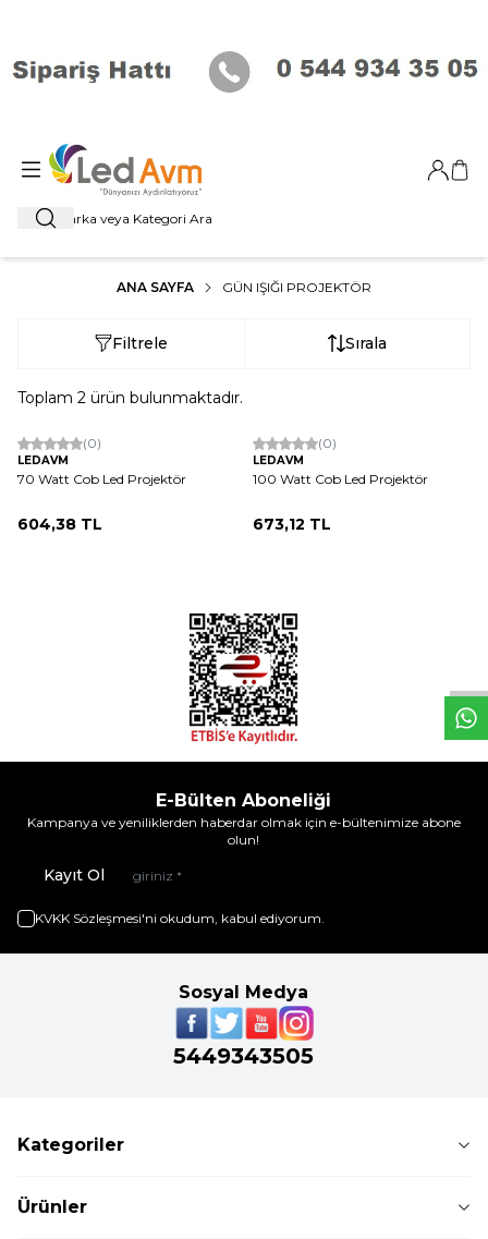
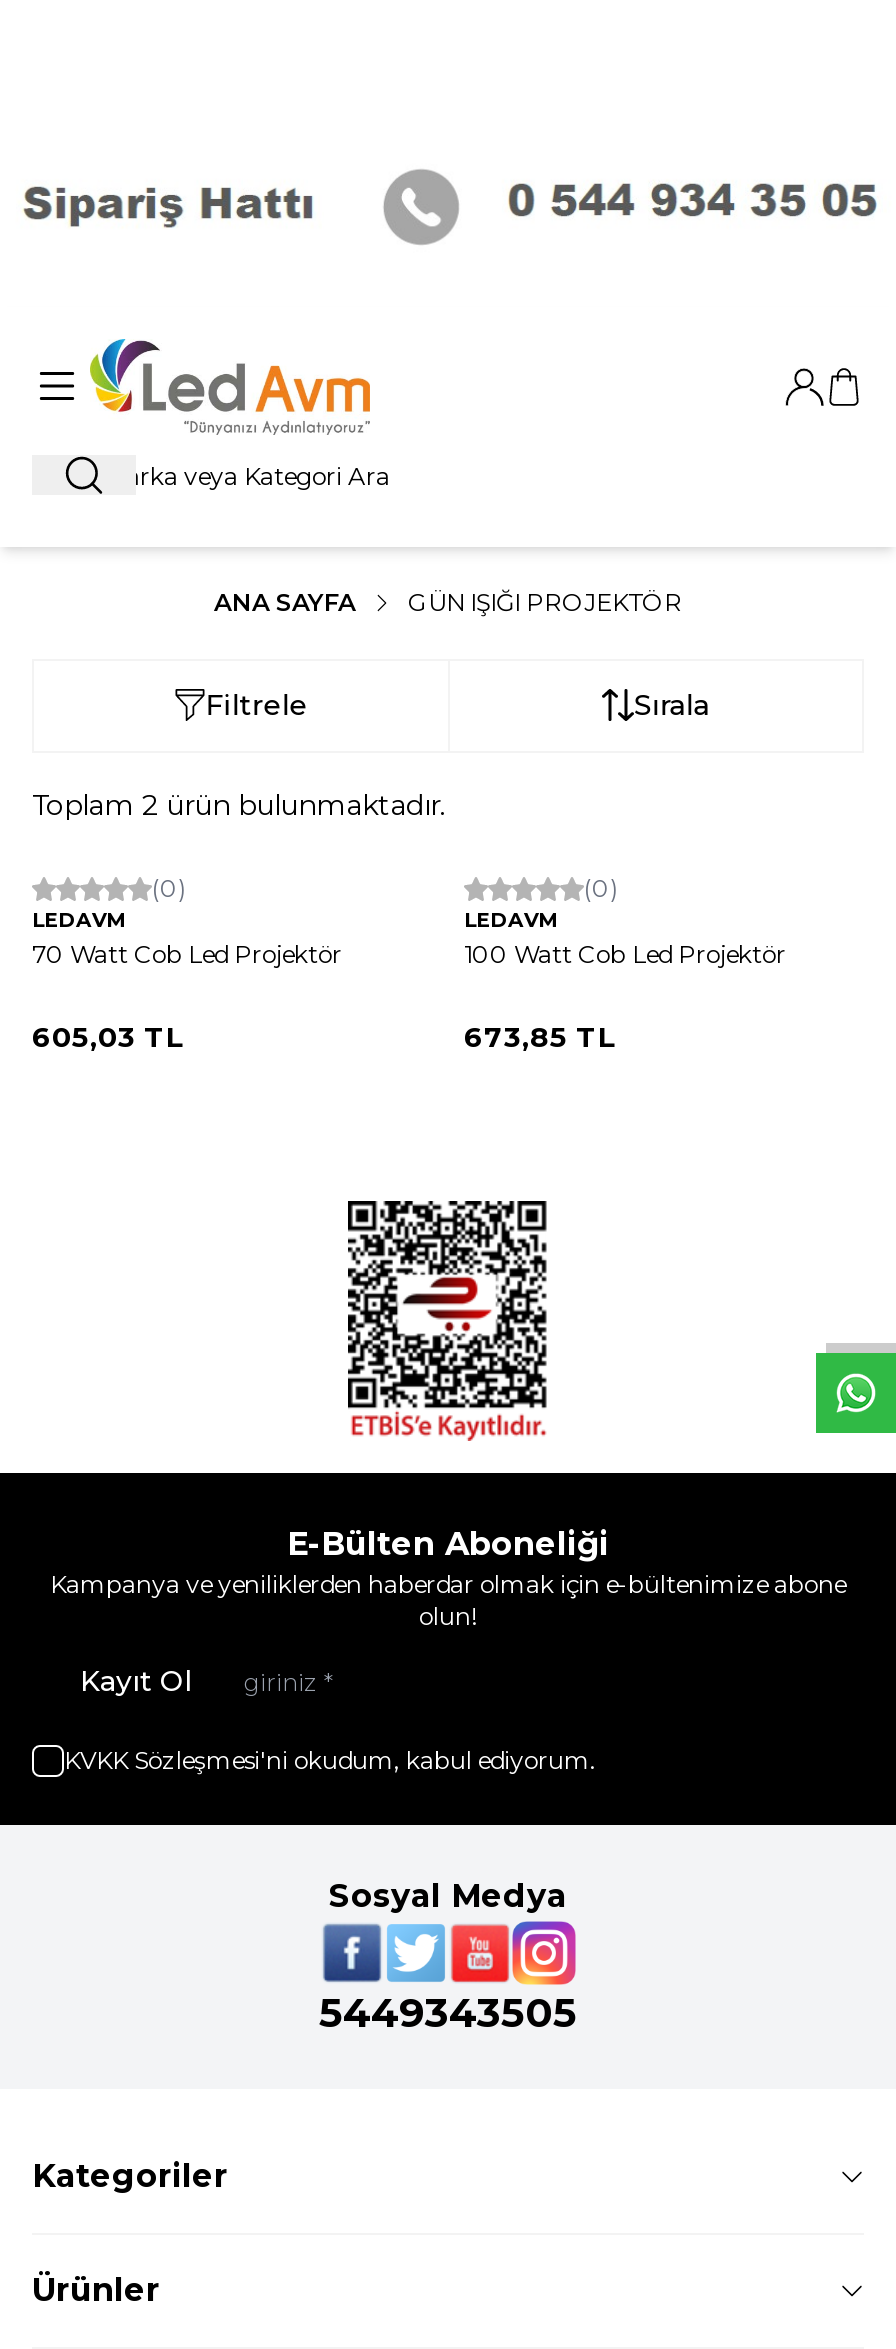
[17,514,102,534] 604,38 TL -> [32,1018,184,1054] 605,03 TL
[253,514,331,534] 673,12 TL -> [464,1018,616,1054] 673,85 TL

